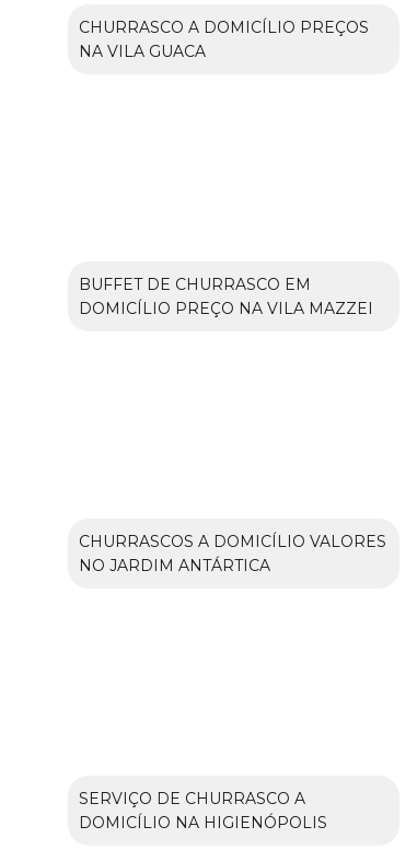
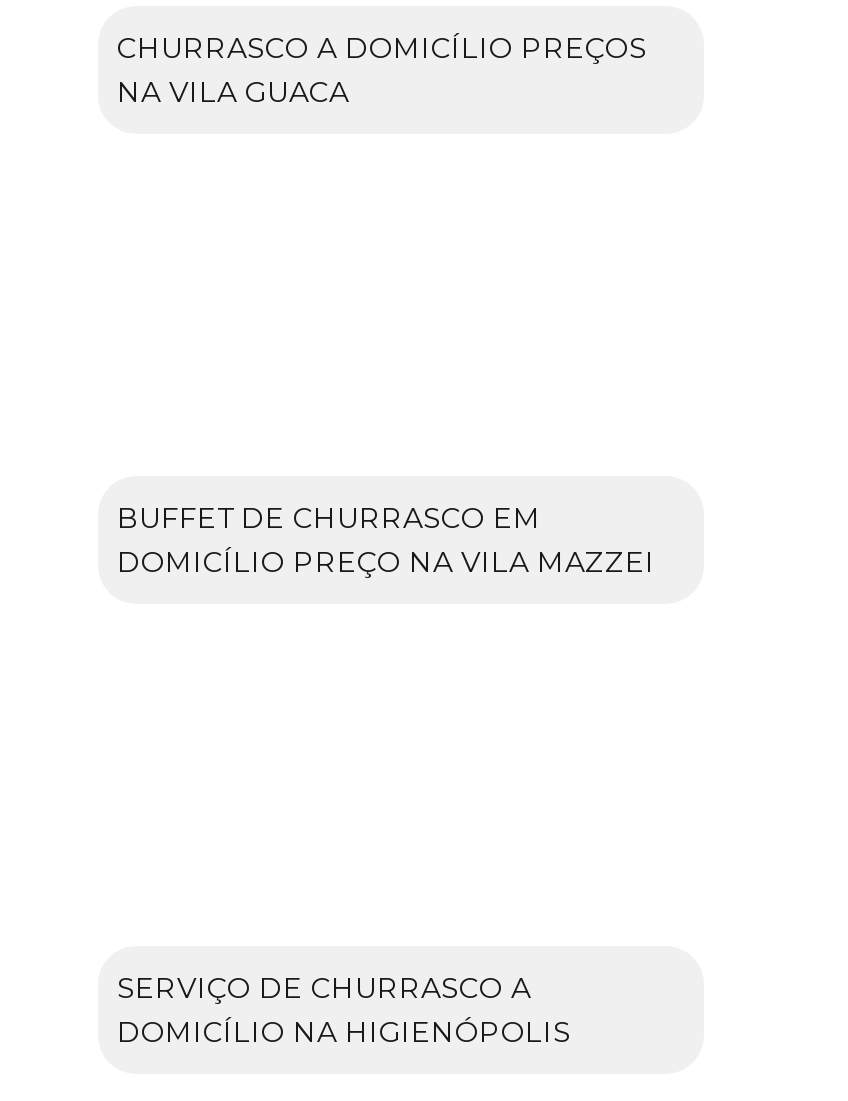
[78,532,386,575] CHURRASCOS A DOMICÍLIO VALORES | NO JARDIM ANTÁRTICA -> none

